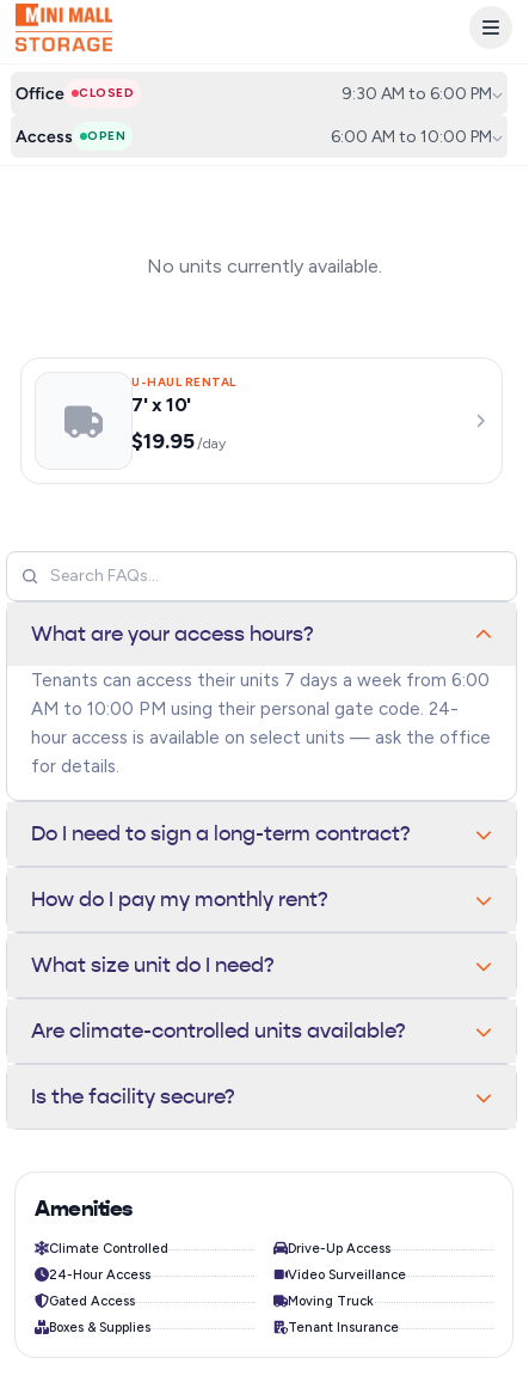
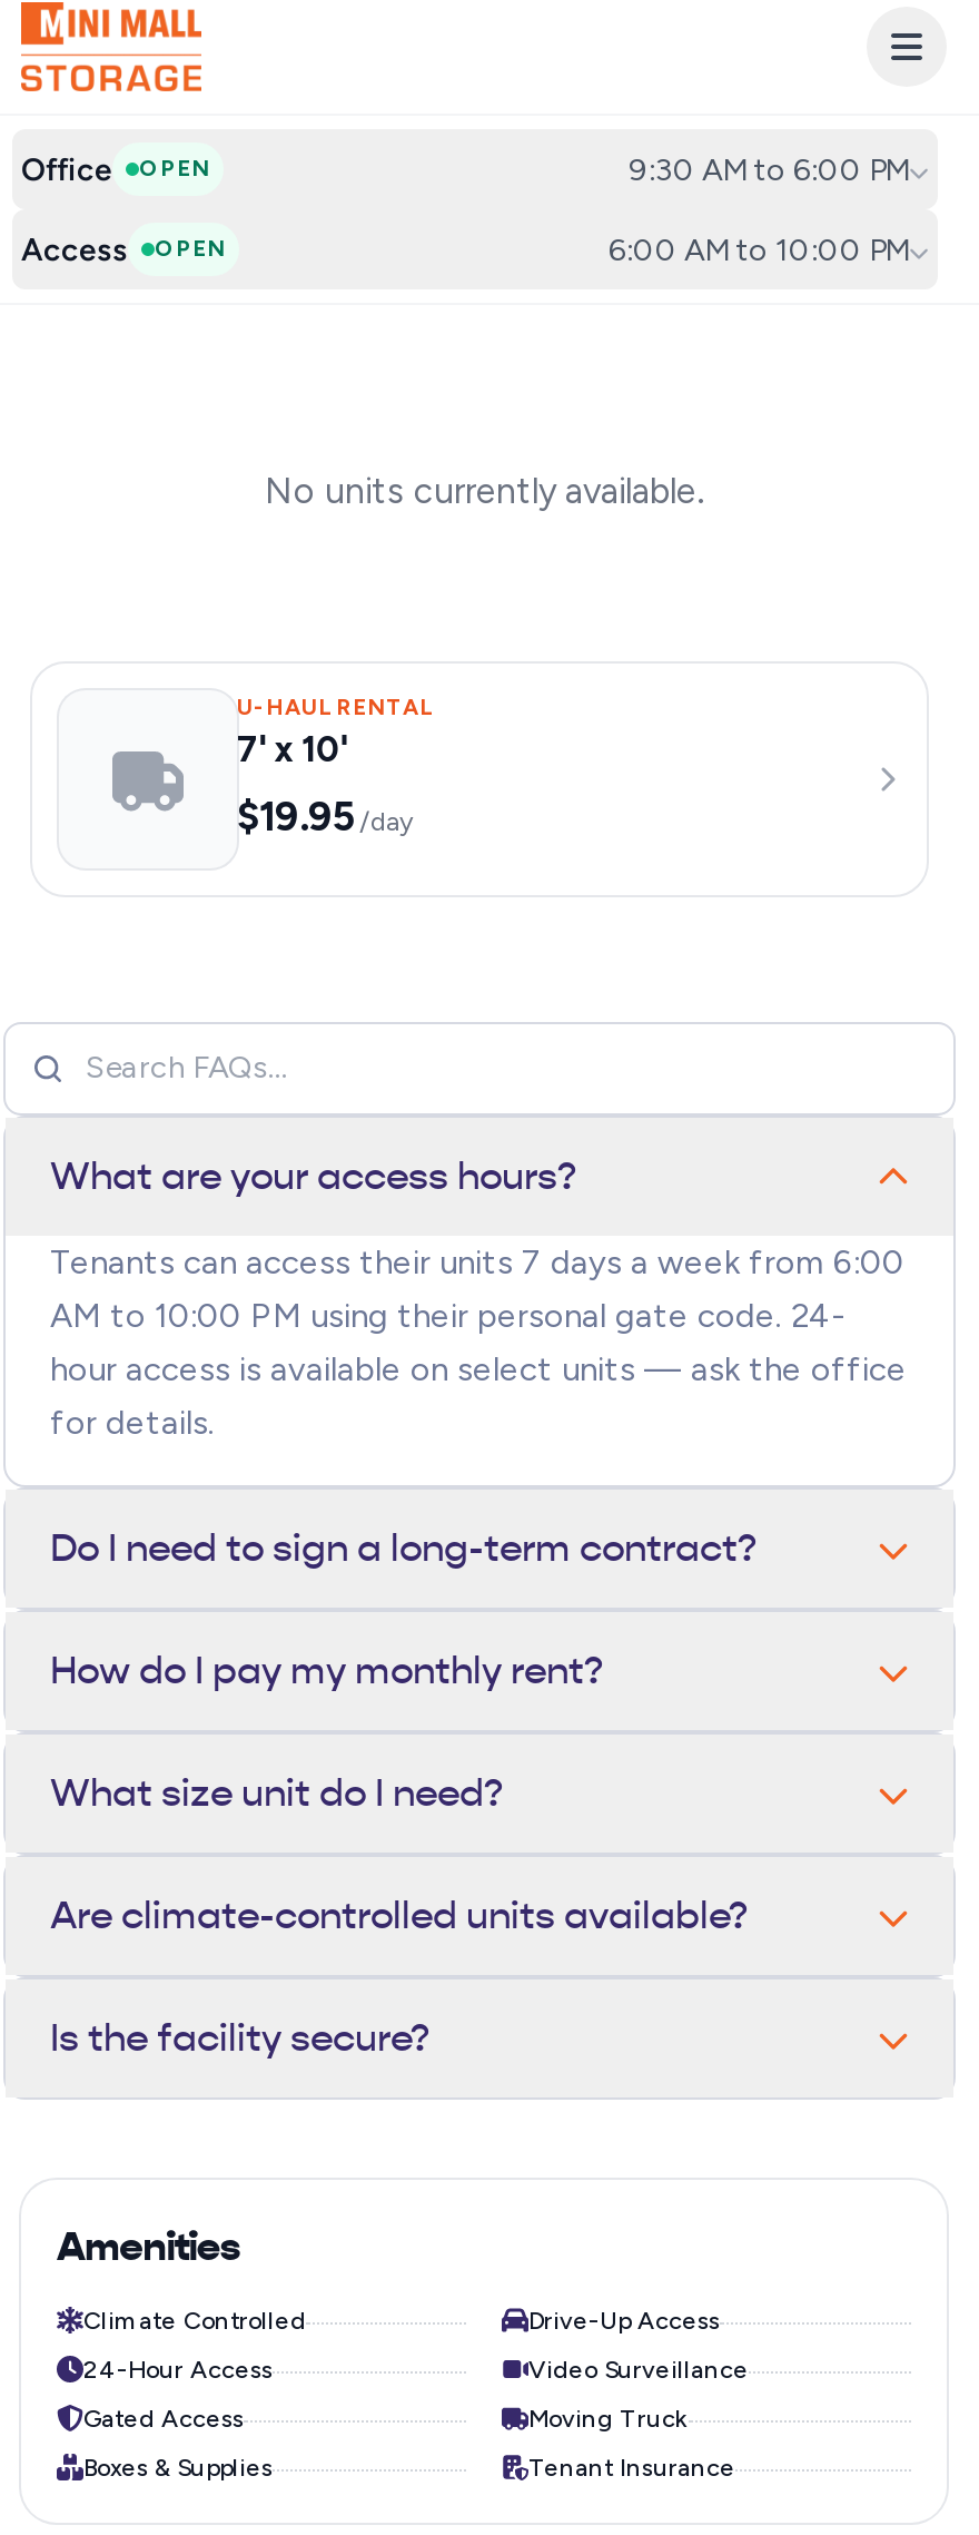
[79,85,134,100] CLOSED -> [139,154,210,183] OPEN

